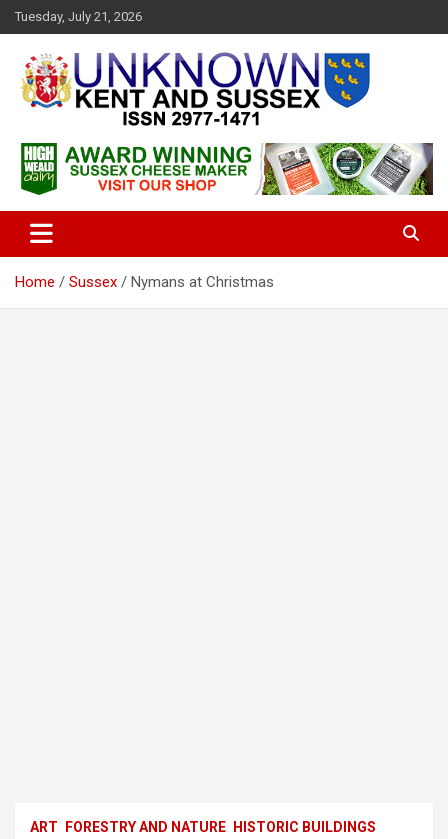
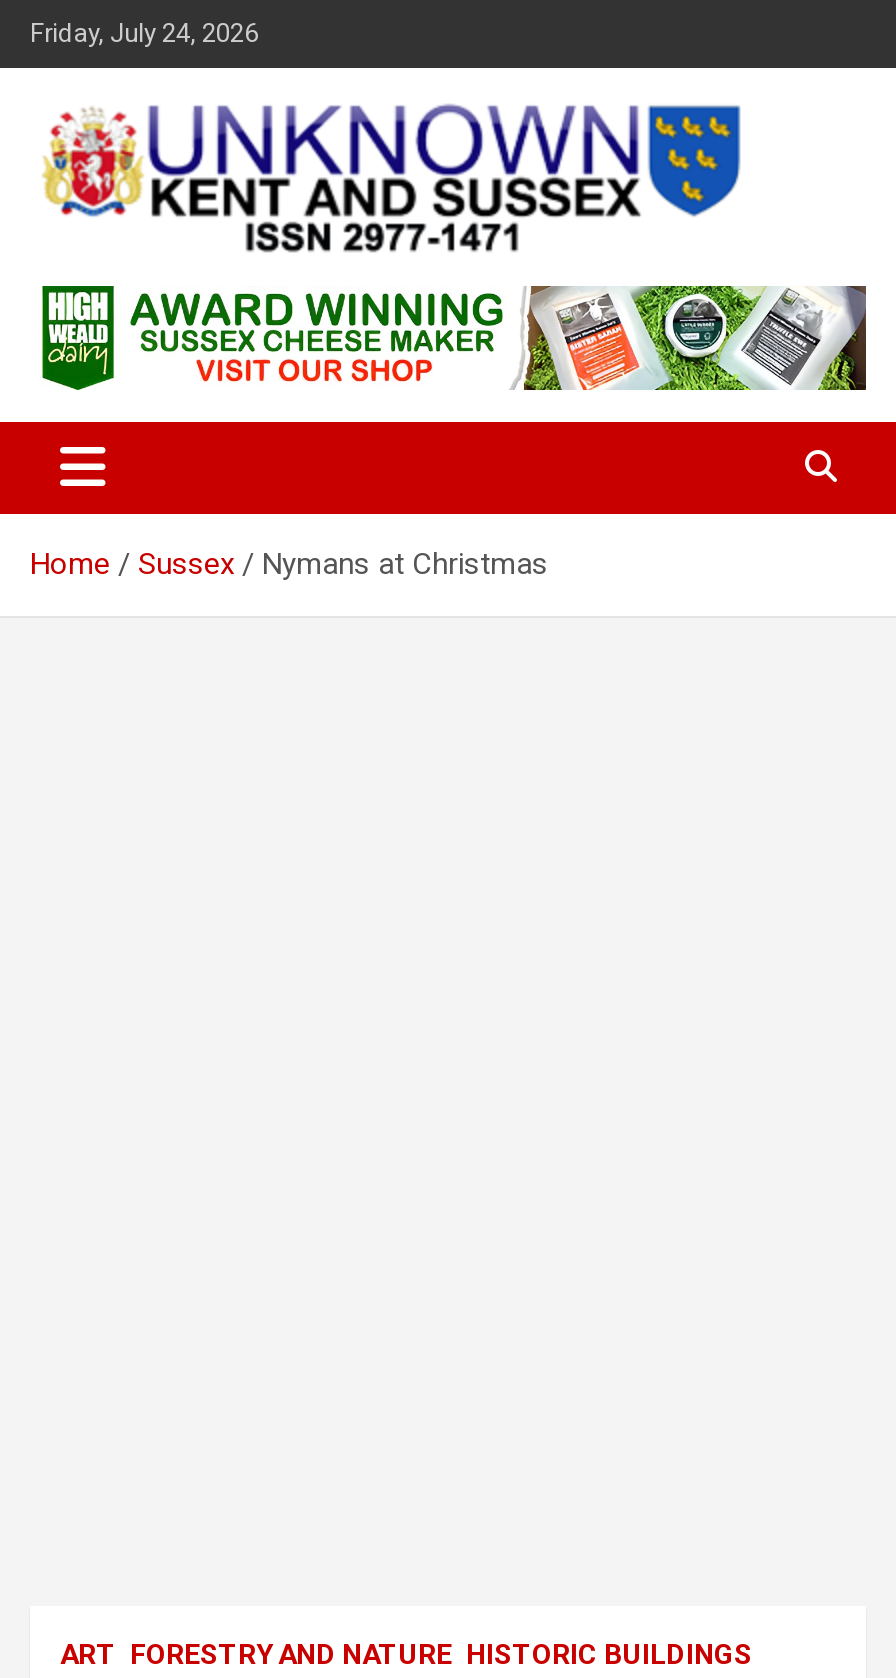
[15,9,142,24] Tuesday, July 21, 2026 -> [30,18,258,48] Friday, July 24, 2026

